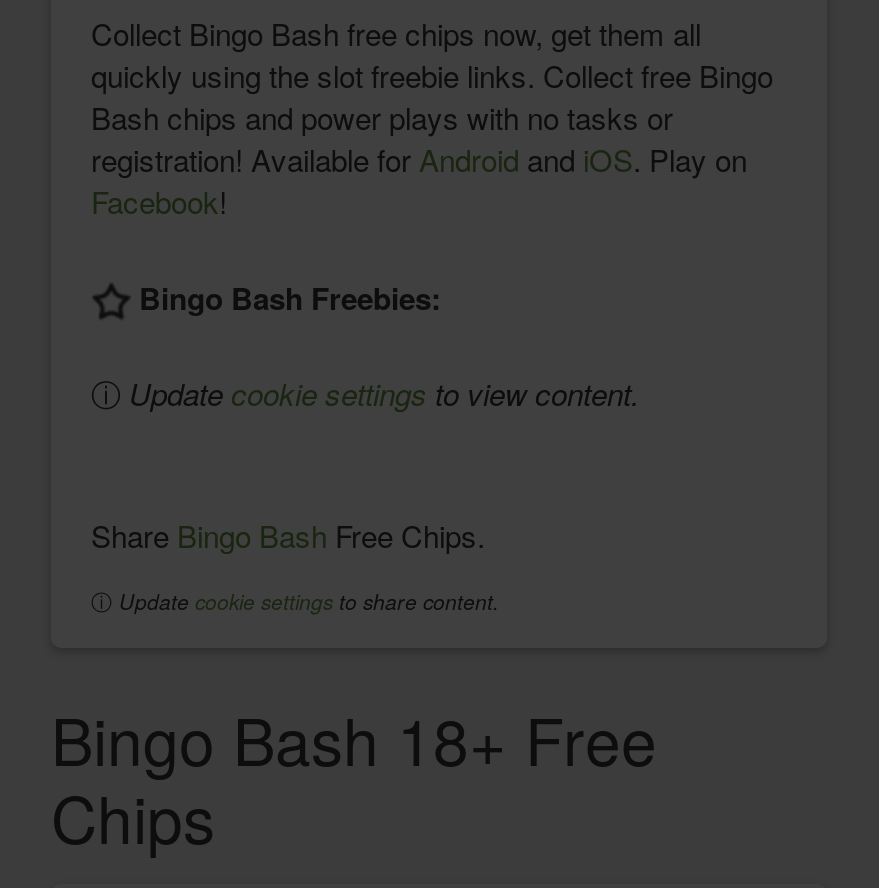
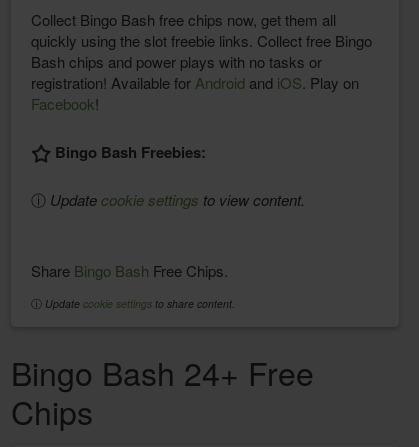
[51,693,657,785] Bingo Bash 18+ Free -> [11,349,314,395] Bingo Bash 24+ Free

